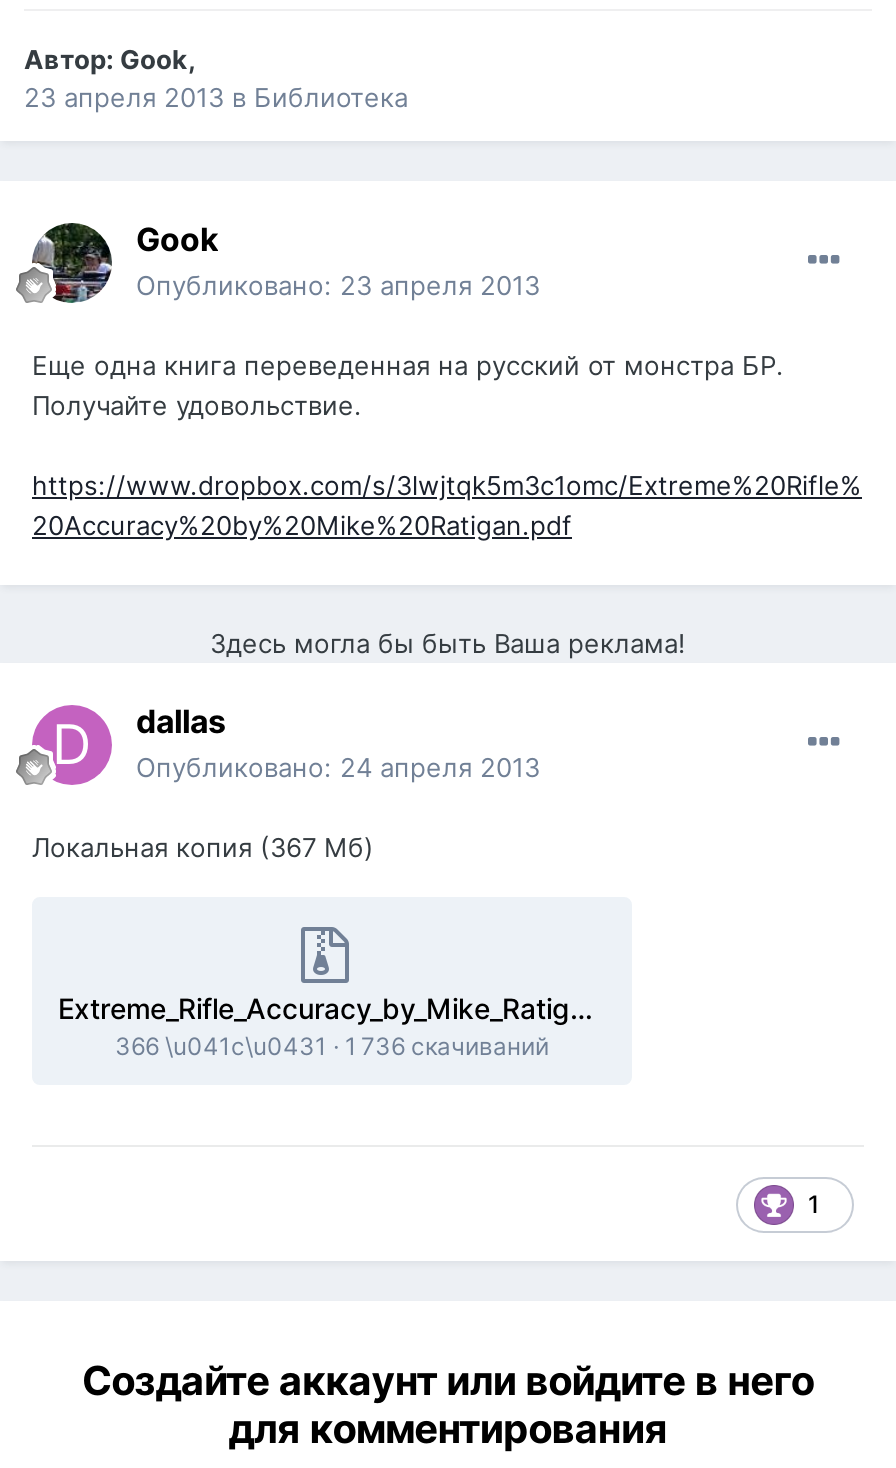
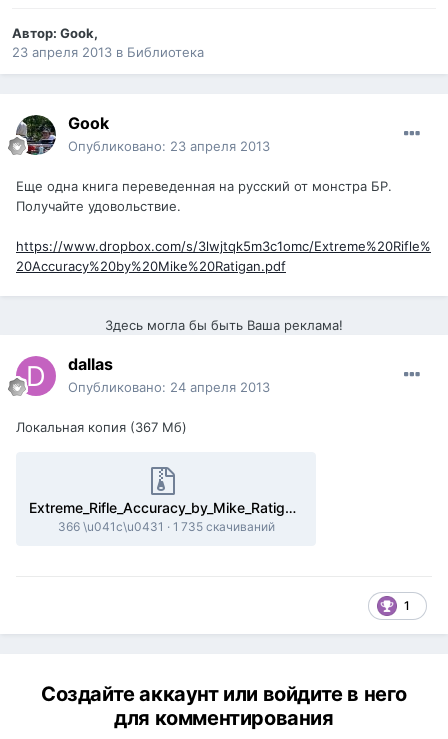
[115,1032,549,1062] 366 \u041c\u0431 · 1 736 скачиваний -> [57,519,274,534] 366 \u041c\u0431 · 1 735 скачиваний

